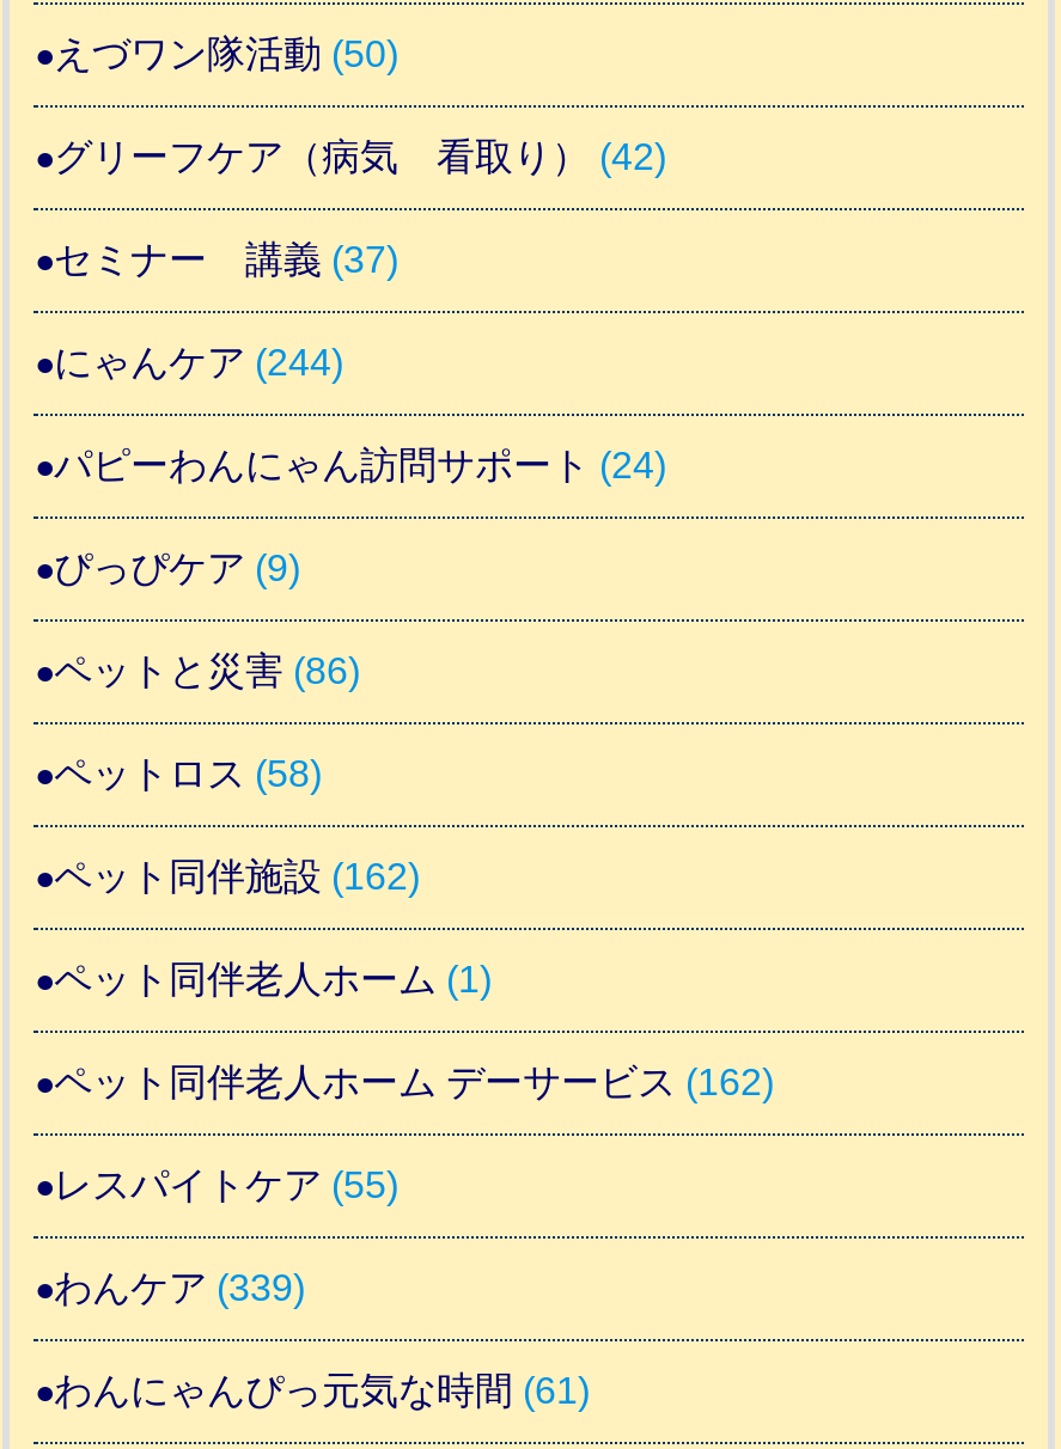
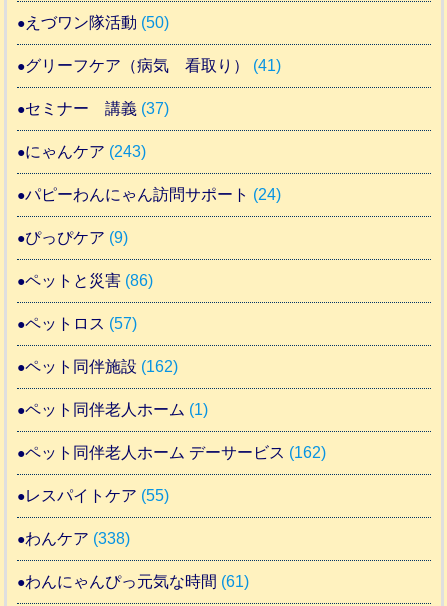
[54,136,666,176] グリーフケア（病気 看取り）(42) -> [25,57,281,74] グリーフケア（病気 看取り）(41)
[54,341,343,382] にゃんケア(244) -> [25,143,146,160] にゃんケア(243)
[54,753,322,793] ペットロス(58) -> [25,315,137,332] ペットロス(57)
[54,1267,305,1307] わんケア(339) -> [25,530,130,547] わんケア(338)

